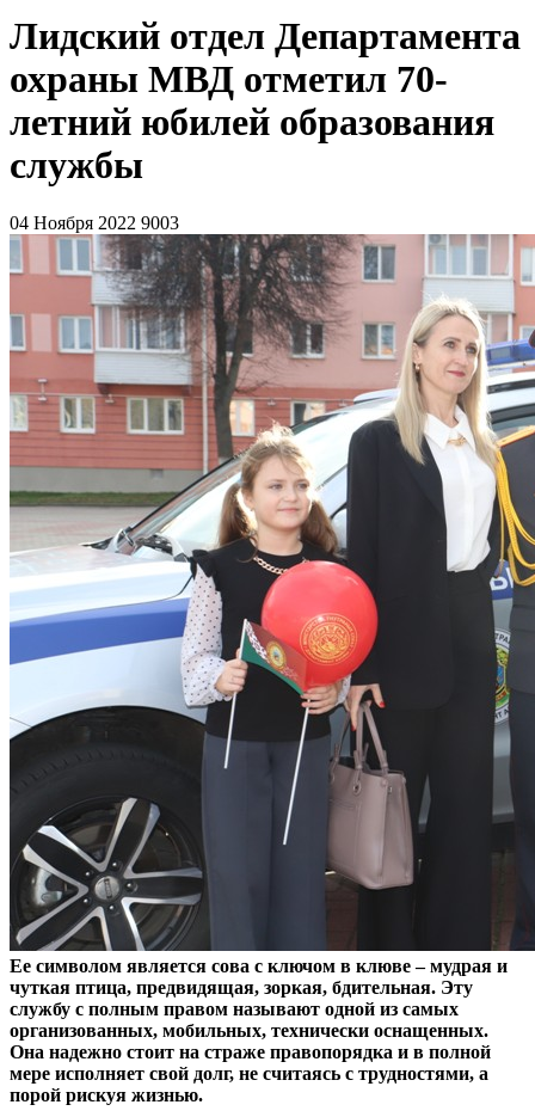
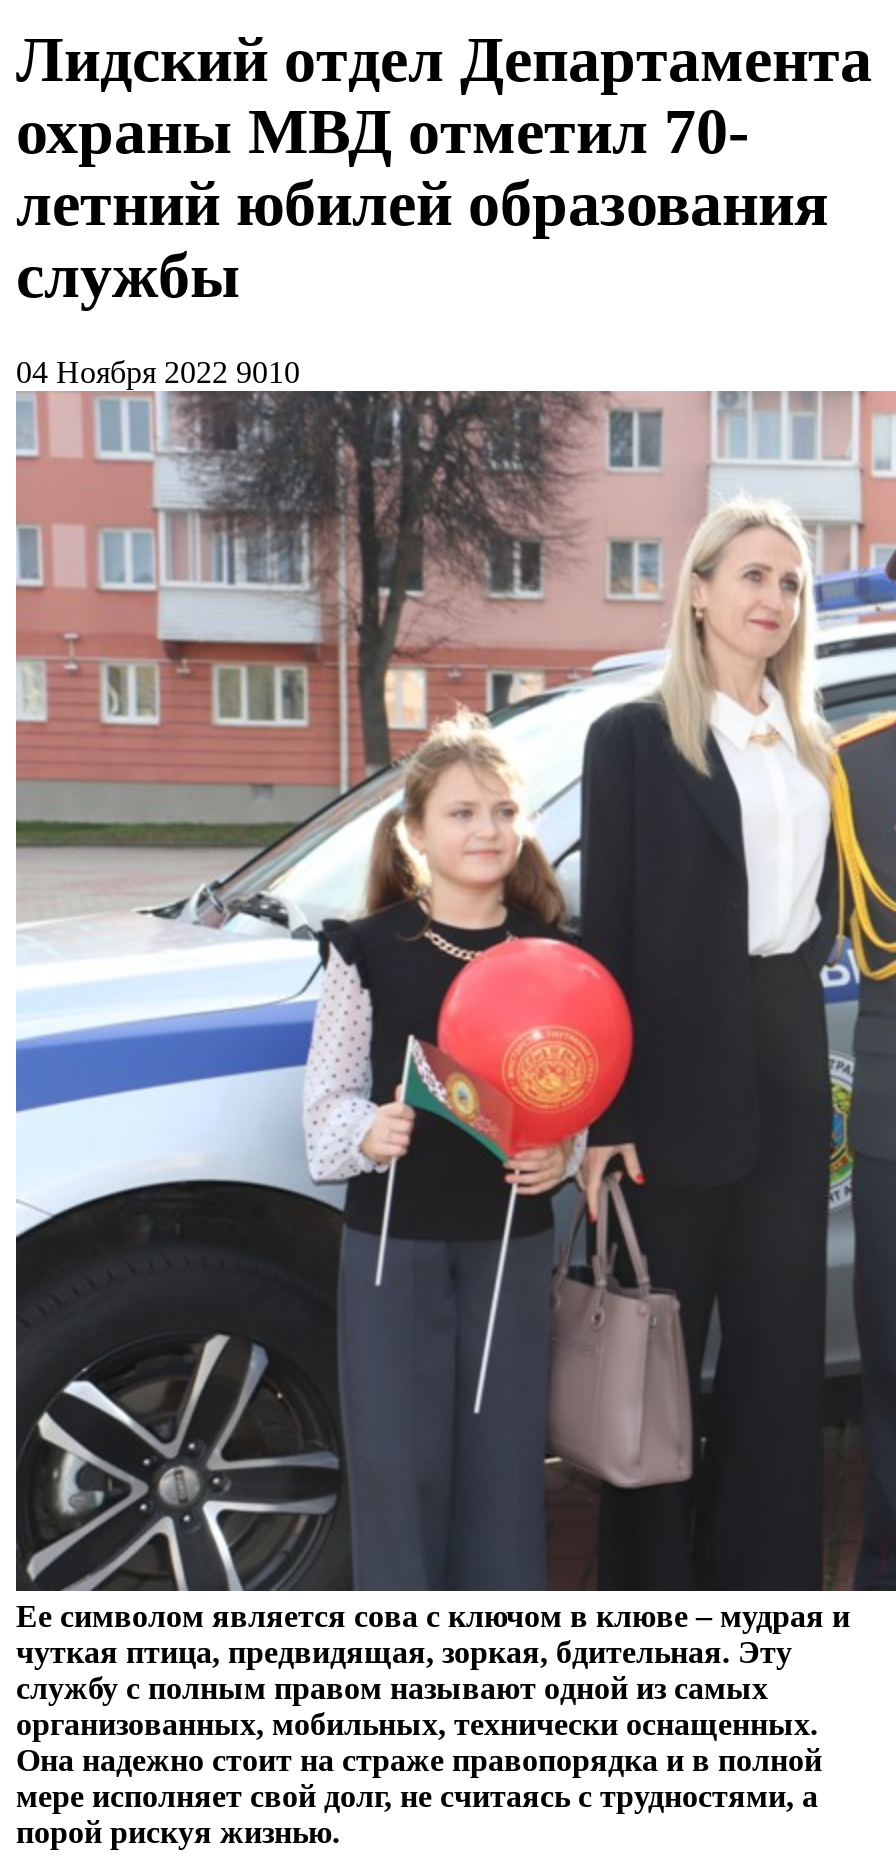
[10,213,179,233] 04 Ноября 2022 9003 -> [16,355,300,389] 04 Ноября 2022 9010

